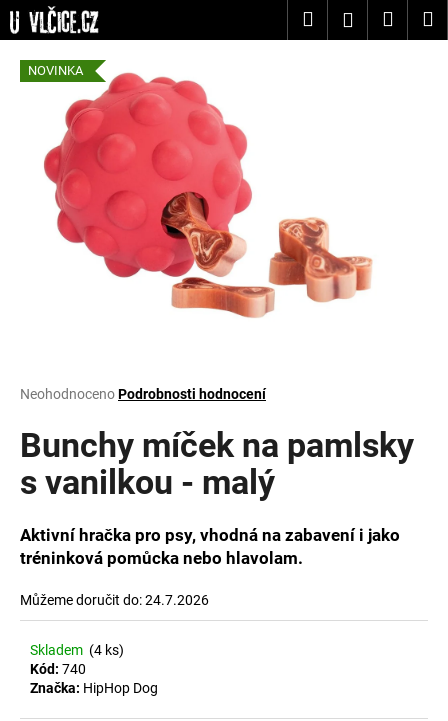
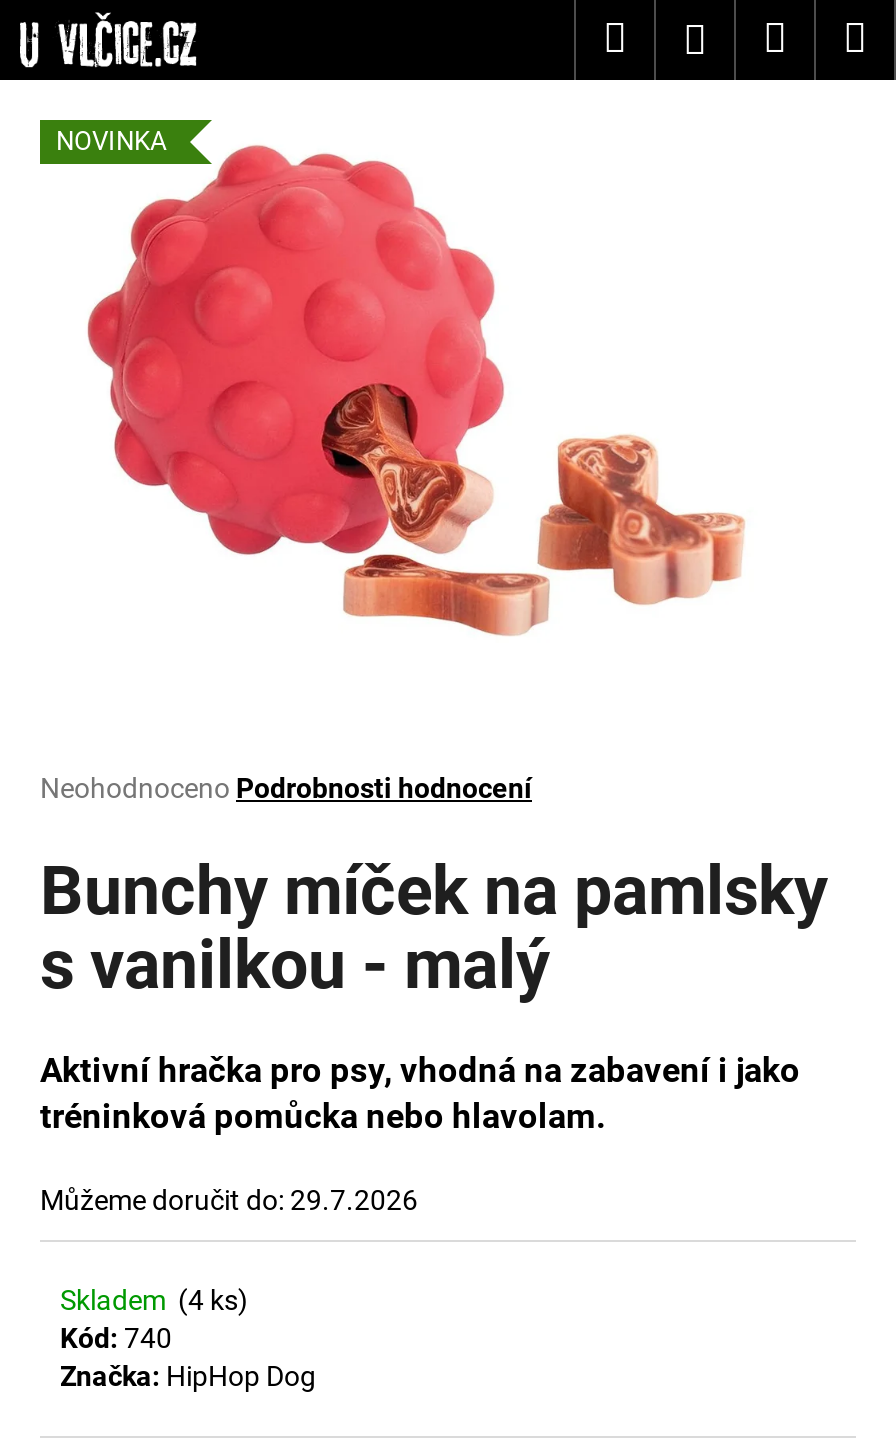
[20,591,209,607] Můžeme doručit do: 24.7.2026 -> [40,1183,418,1215] Můžeme doručit do: 29.7.2026

